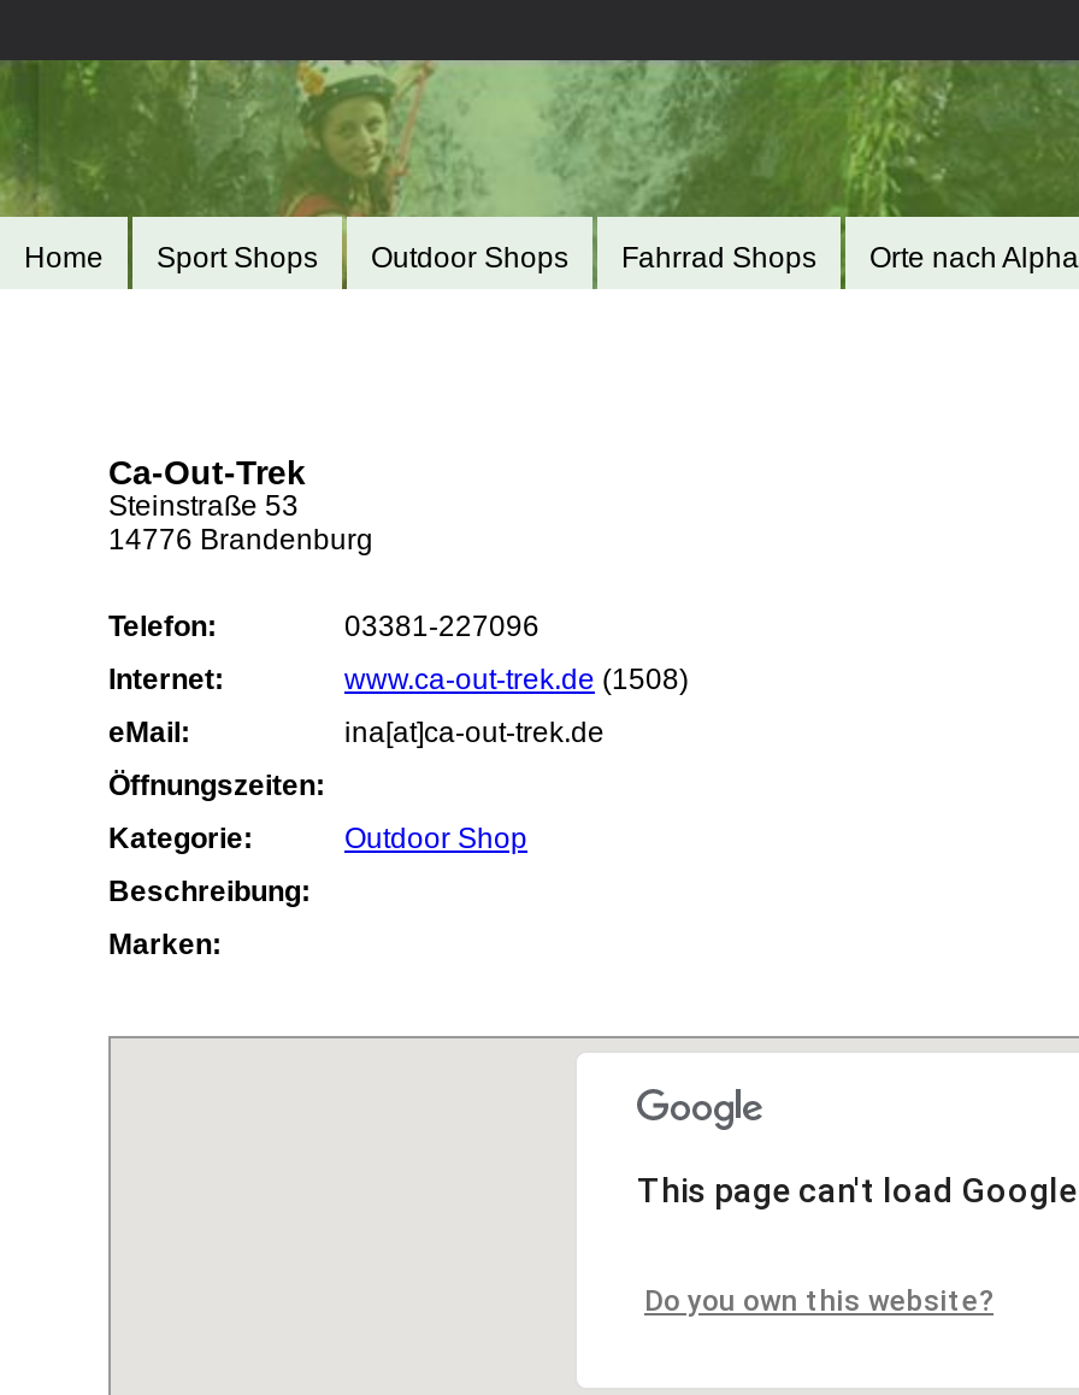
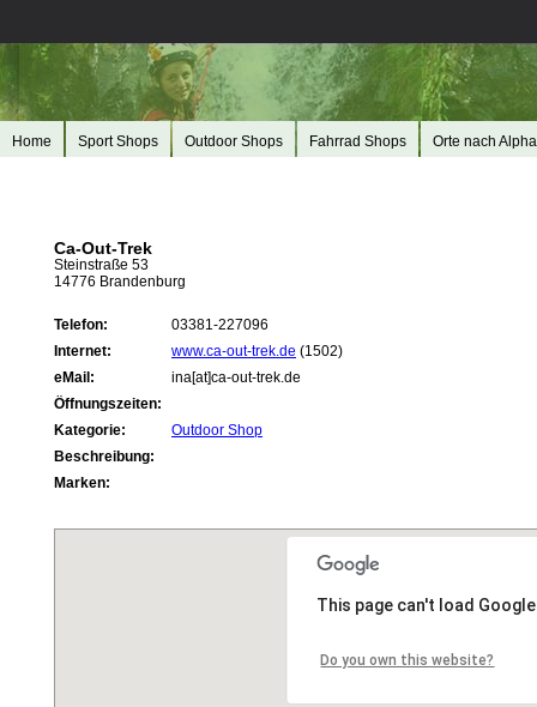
[344,663,689,696] www.ca-out-trek.de (1508) -> [171,343,343,359] www.ca-out-trek.de (1502)

